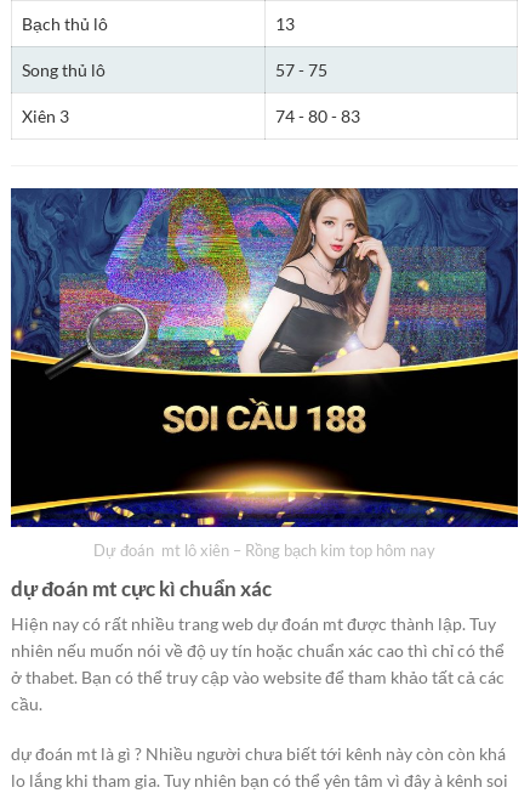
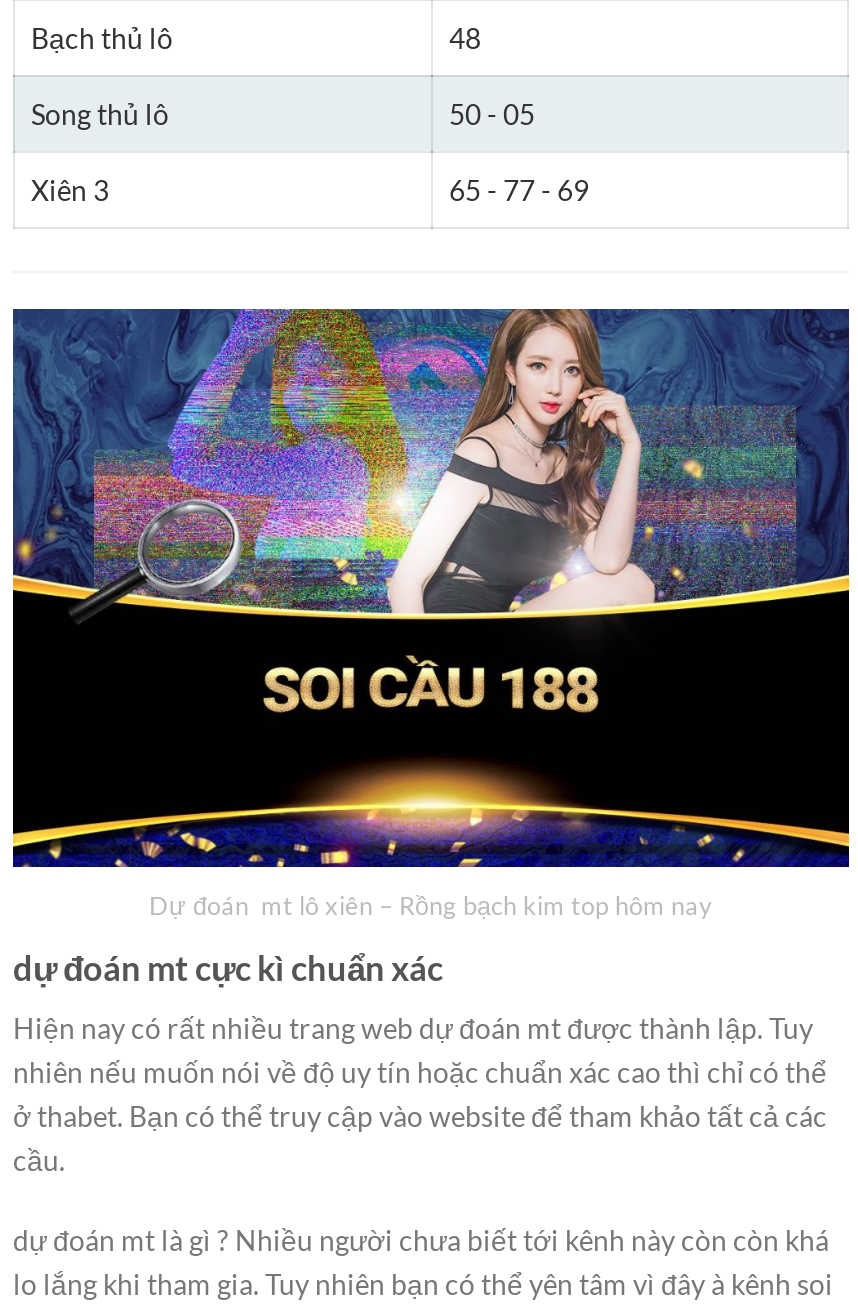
[275,13,295,34] 13 -> [449,22,481,56] 48
[275,59,327,80] 57 - 75 -> [449,98,535,132] 50 - 05
[275,105,360,126] 74 - 80 - 83 -> [449,174,589,208] 65 - 77 - 69

